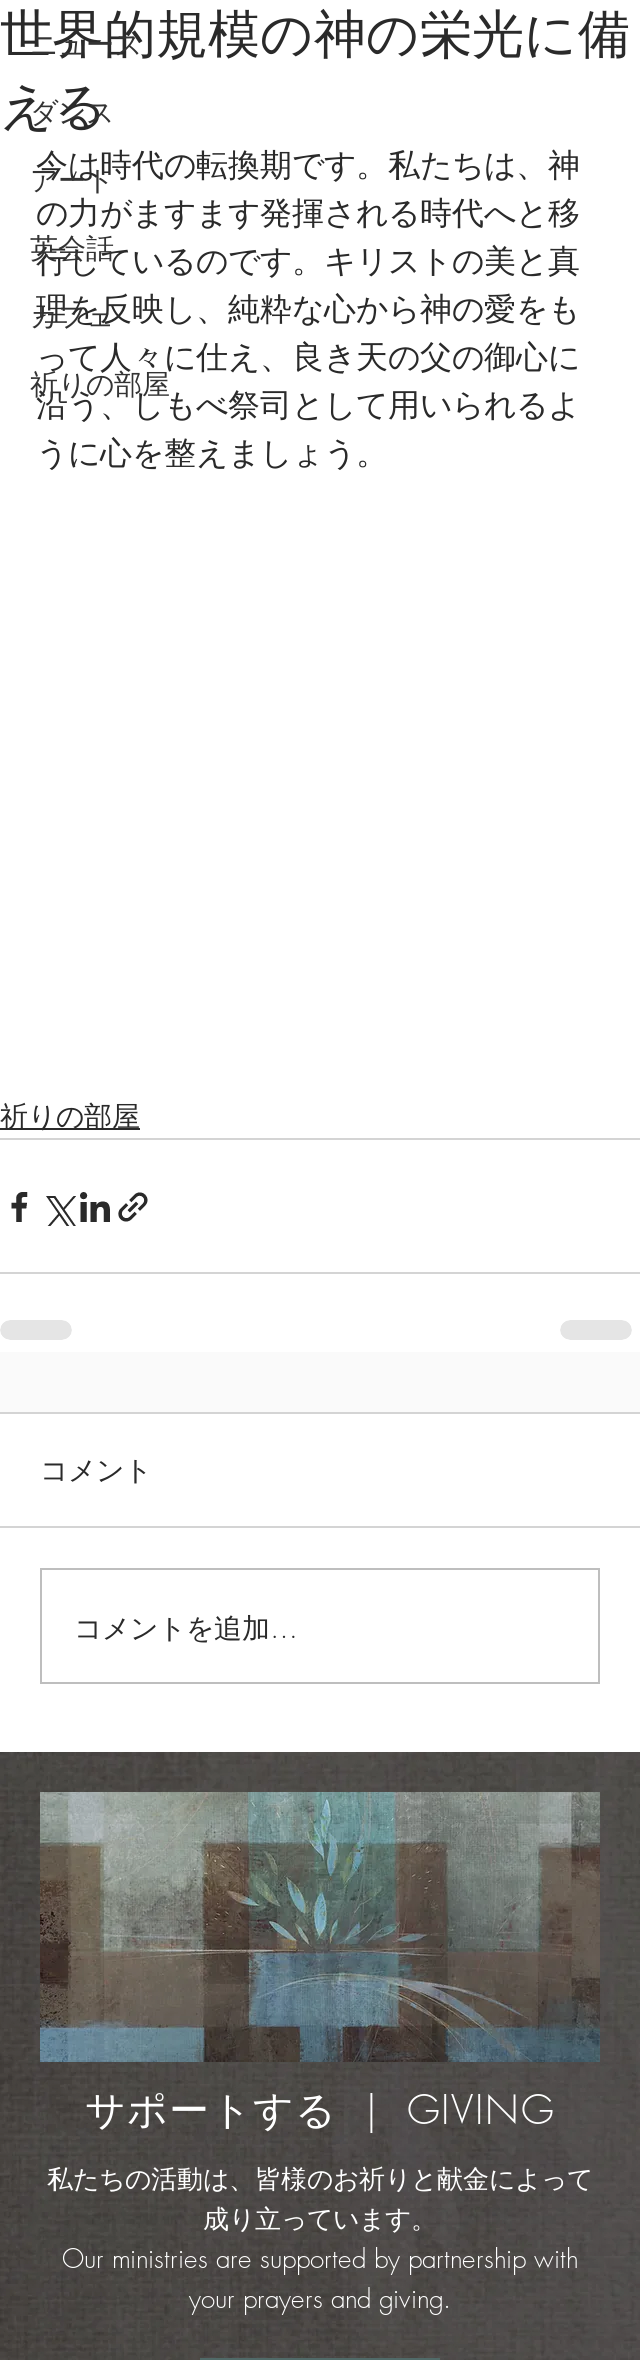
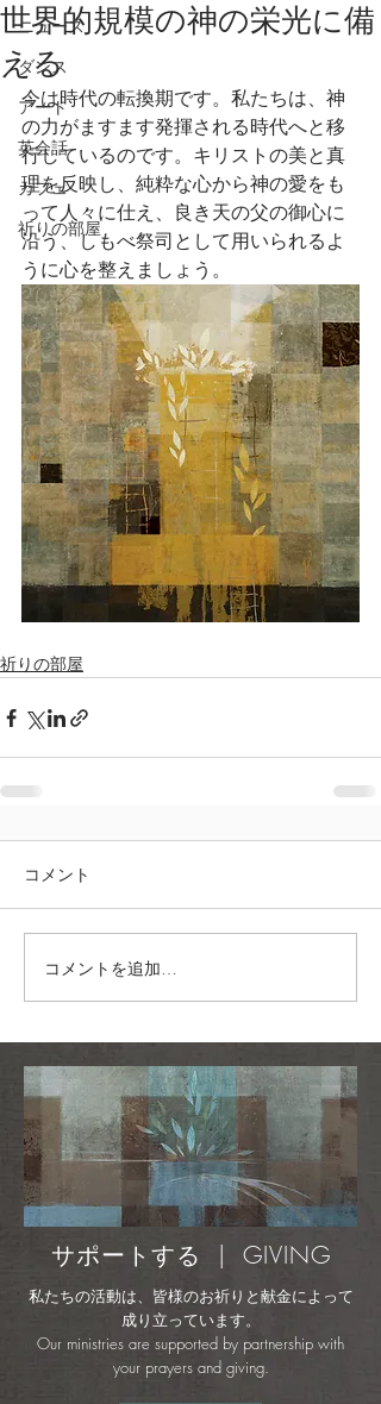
none -> [20,283,361,623] [image]

